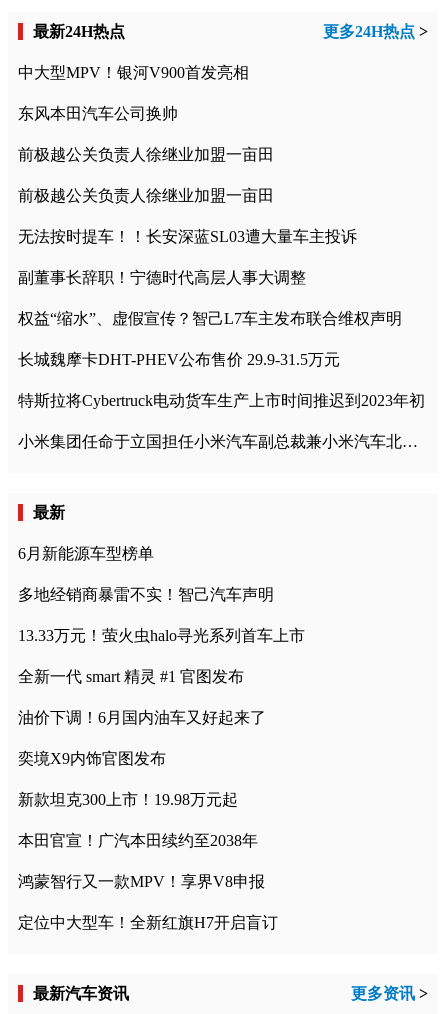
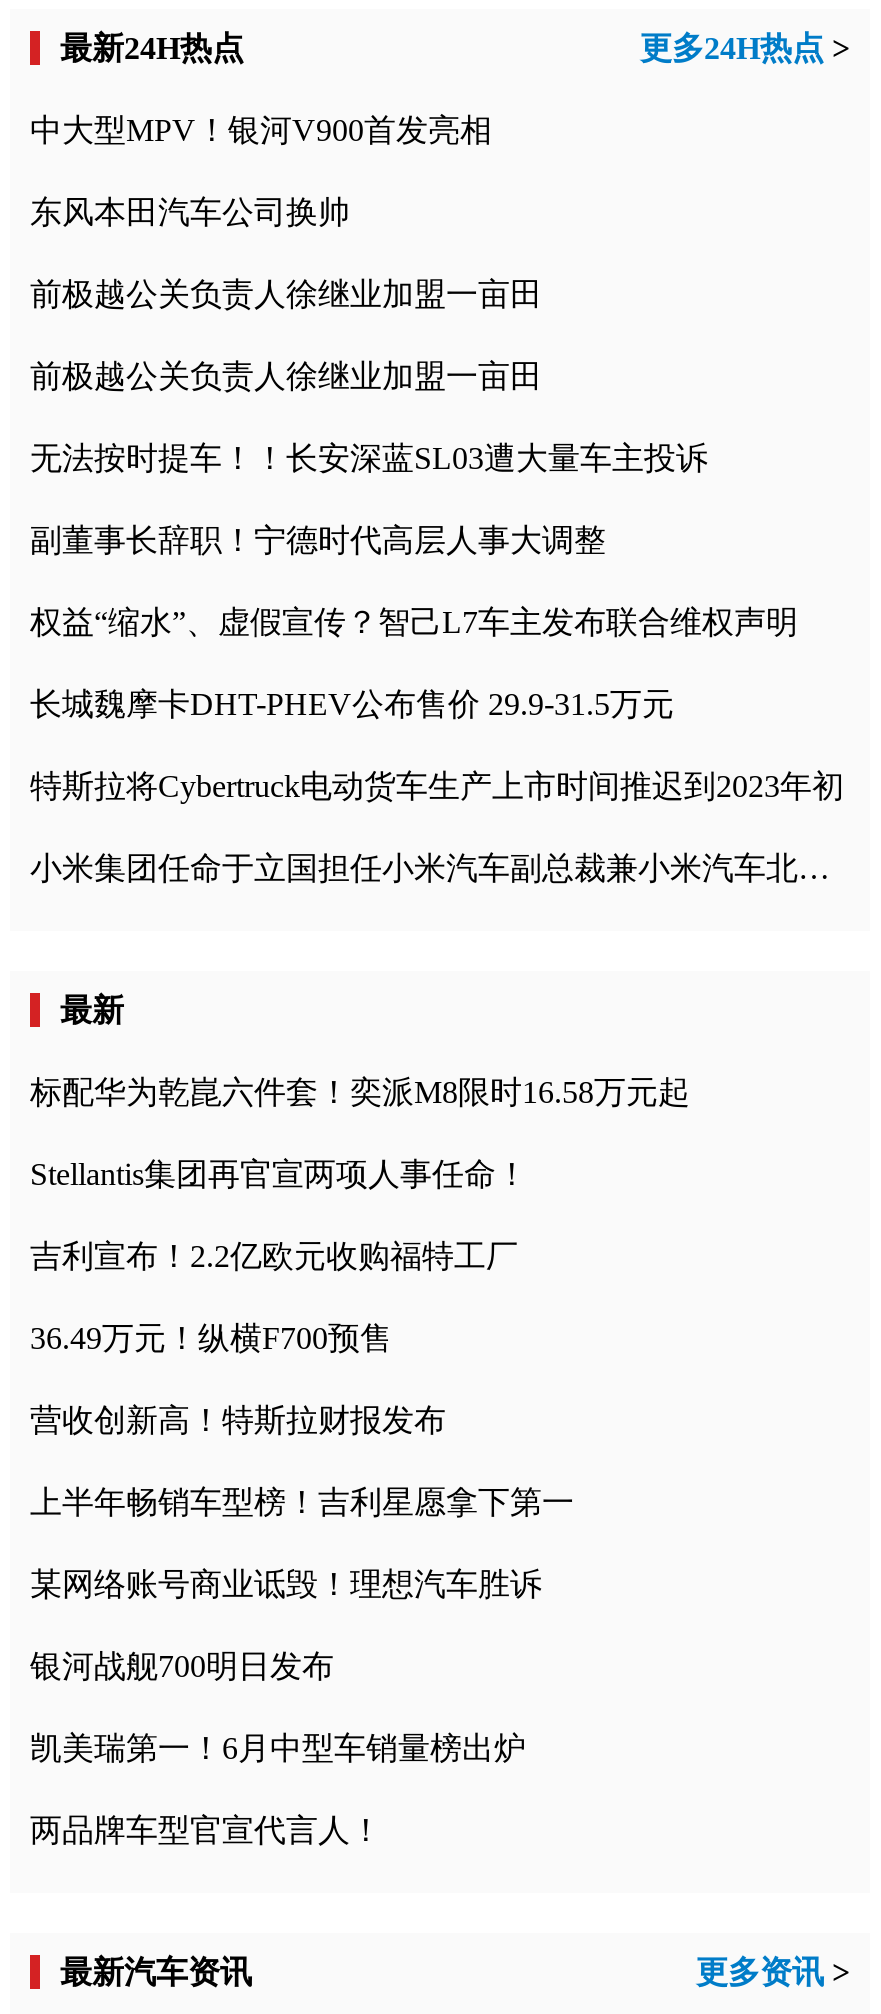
[18,545,154,562] 6月新能源车型榜单 -> [30,1076,690,1110] 标配华为乾崑六件套！奕派M8限时16.58万元起
[18,586,274,603] 多地经销商暴雷不实！智己汽车声明 -> [30,1158,528,1192] Stellantis集团再官宣两项人事任命！
[18,627,305,644] 13.33万元！萤火虫halo寻光系列首车上市 -> [30,1240,518,1274] 吉利宣布！2.2亿欧元收购福特工厂
[18,668,244,685] 全新一代 smart 精灵 #1 官图发布 -> [30,1322,392,1356] 36.49万元！纵横F700预售
[18,709,266,726] 油价下调！6月国内油车又好起来了 -> [30,1404,446,1438] 营收创新高！特斯拉财报发布
[18,750,166,767] 奕境X9内饰官图发布 -> [30,1486,574,1520] 上半年畅销车型榜！吉利星愿拿下第一
[18,791,238,808] 新款坦克300上市！19.98万元起 -> [30,1568,542,1602] 某网络账号商业诋毁！理想汽车胜诉
[18,832,258,849] 本田官宣！广汽本田续约至2038年 -> [30,1650,334,1684] 银河战舰700明日发布
[18,873,265,890] 鸿蒙智行又一款MPV！享界V8申报 -> [30,1732,526,1766] 凯美瑞第一！6月中型车销量榜出炉
[18,914,278,931] 定位中大型车！全新红旗H7开启盲订 -> [30,1814,382,1848] 两品牌车型官宣代言人！

